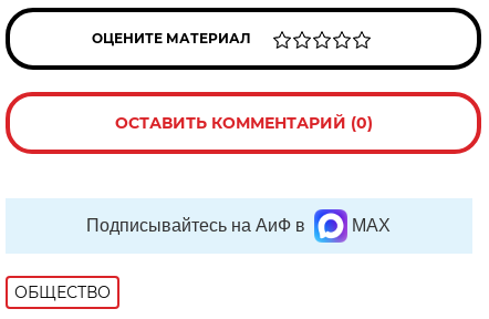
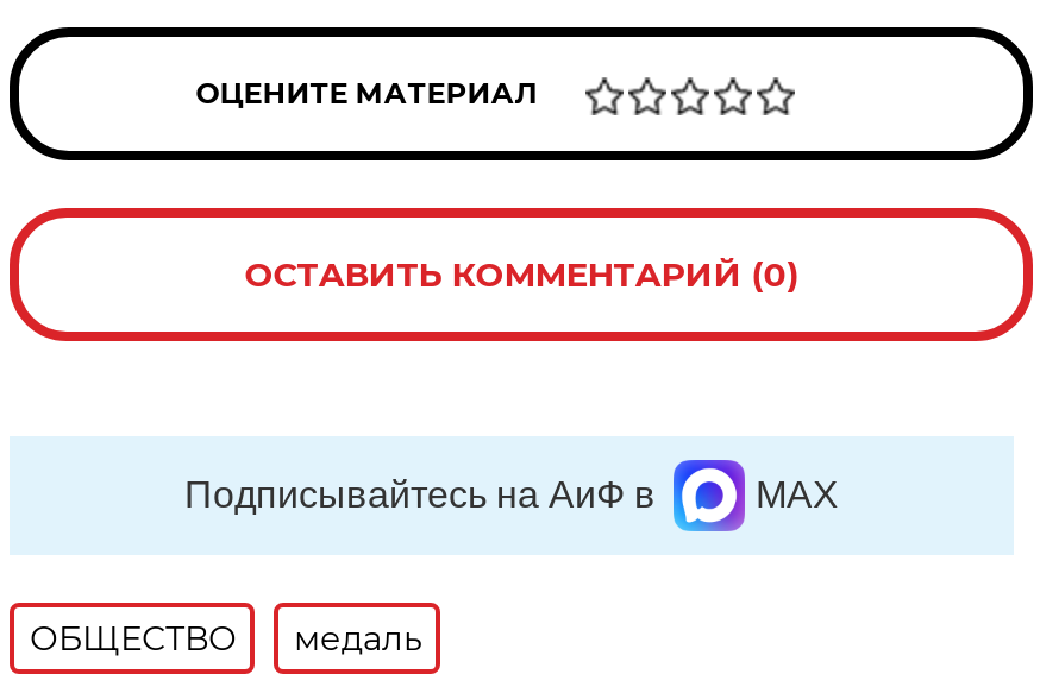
none -> [294,617,422,660] медаль

